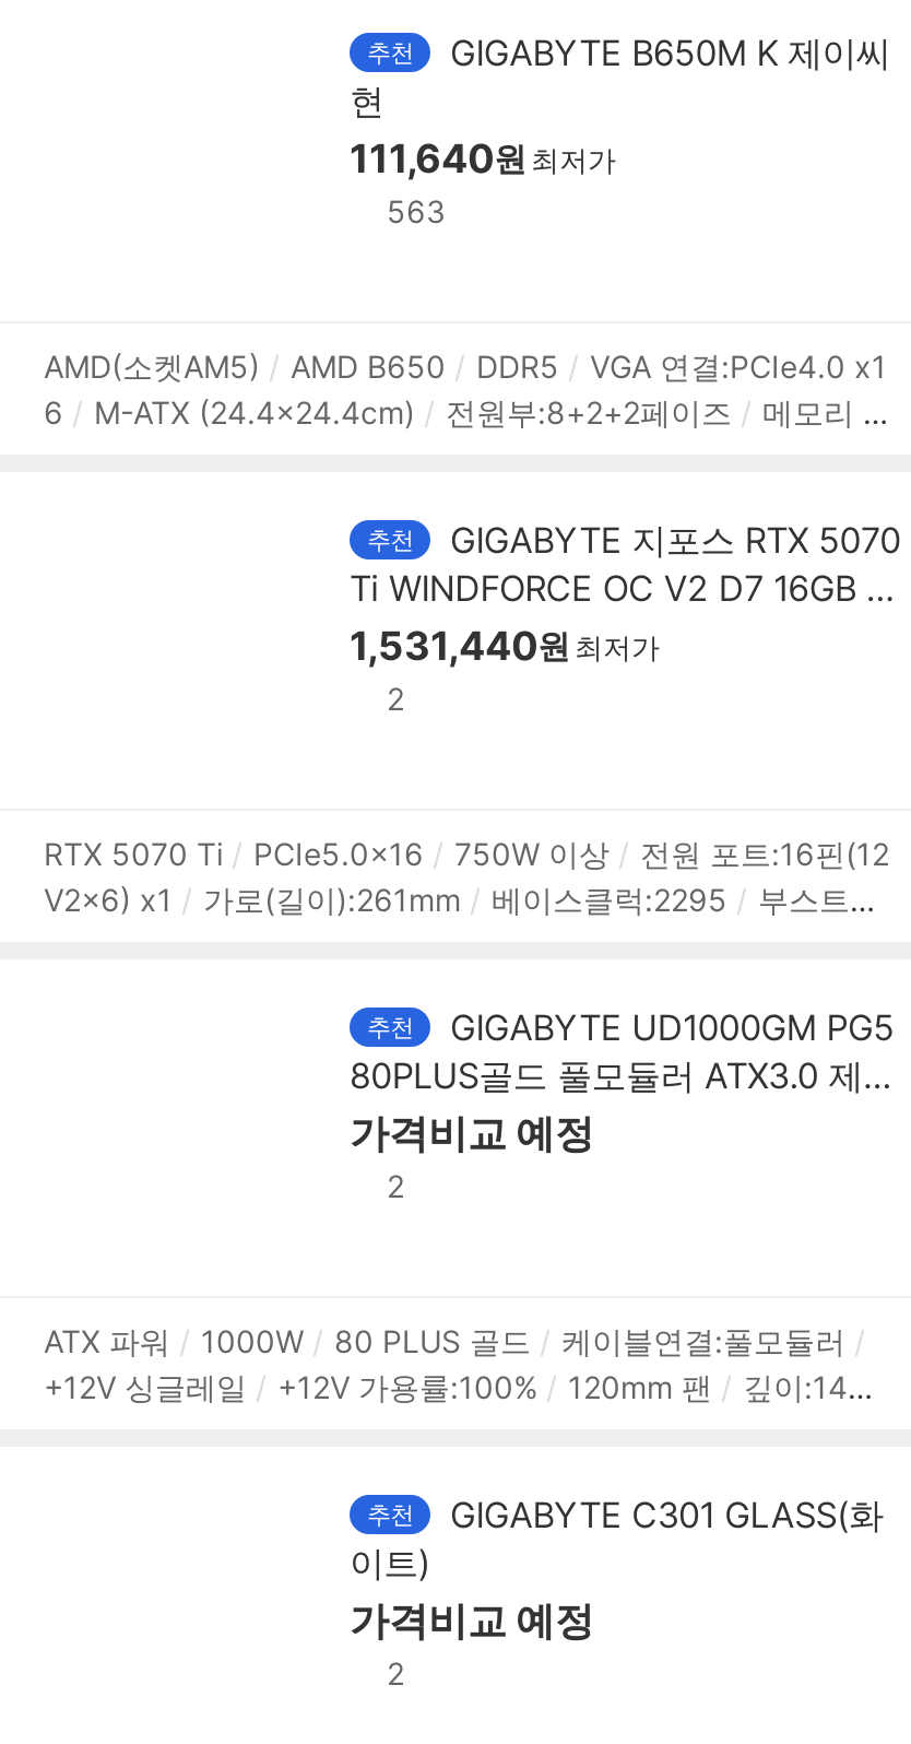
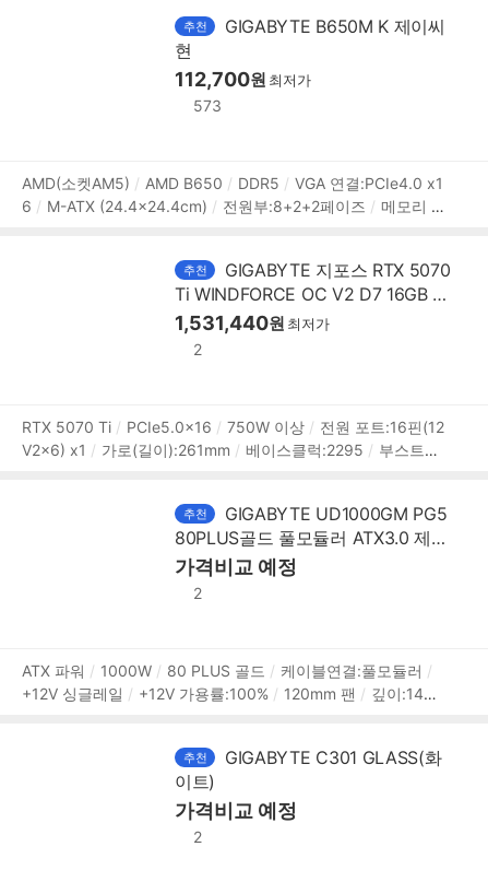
[350,135,616,181] 111,640원 최저가 -> [175,68,311,91] 112,700원 최저가
[387,192,446,229] 563 -> [193,96,222,115] 573

